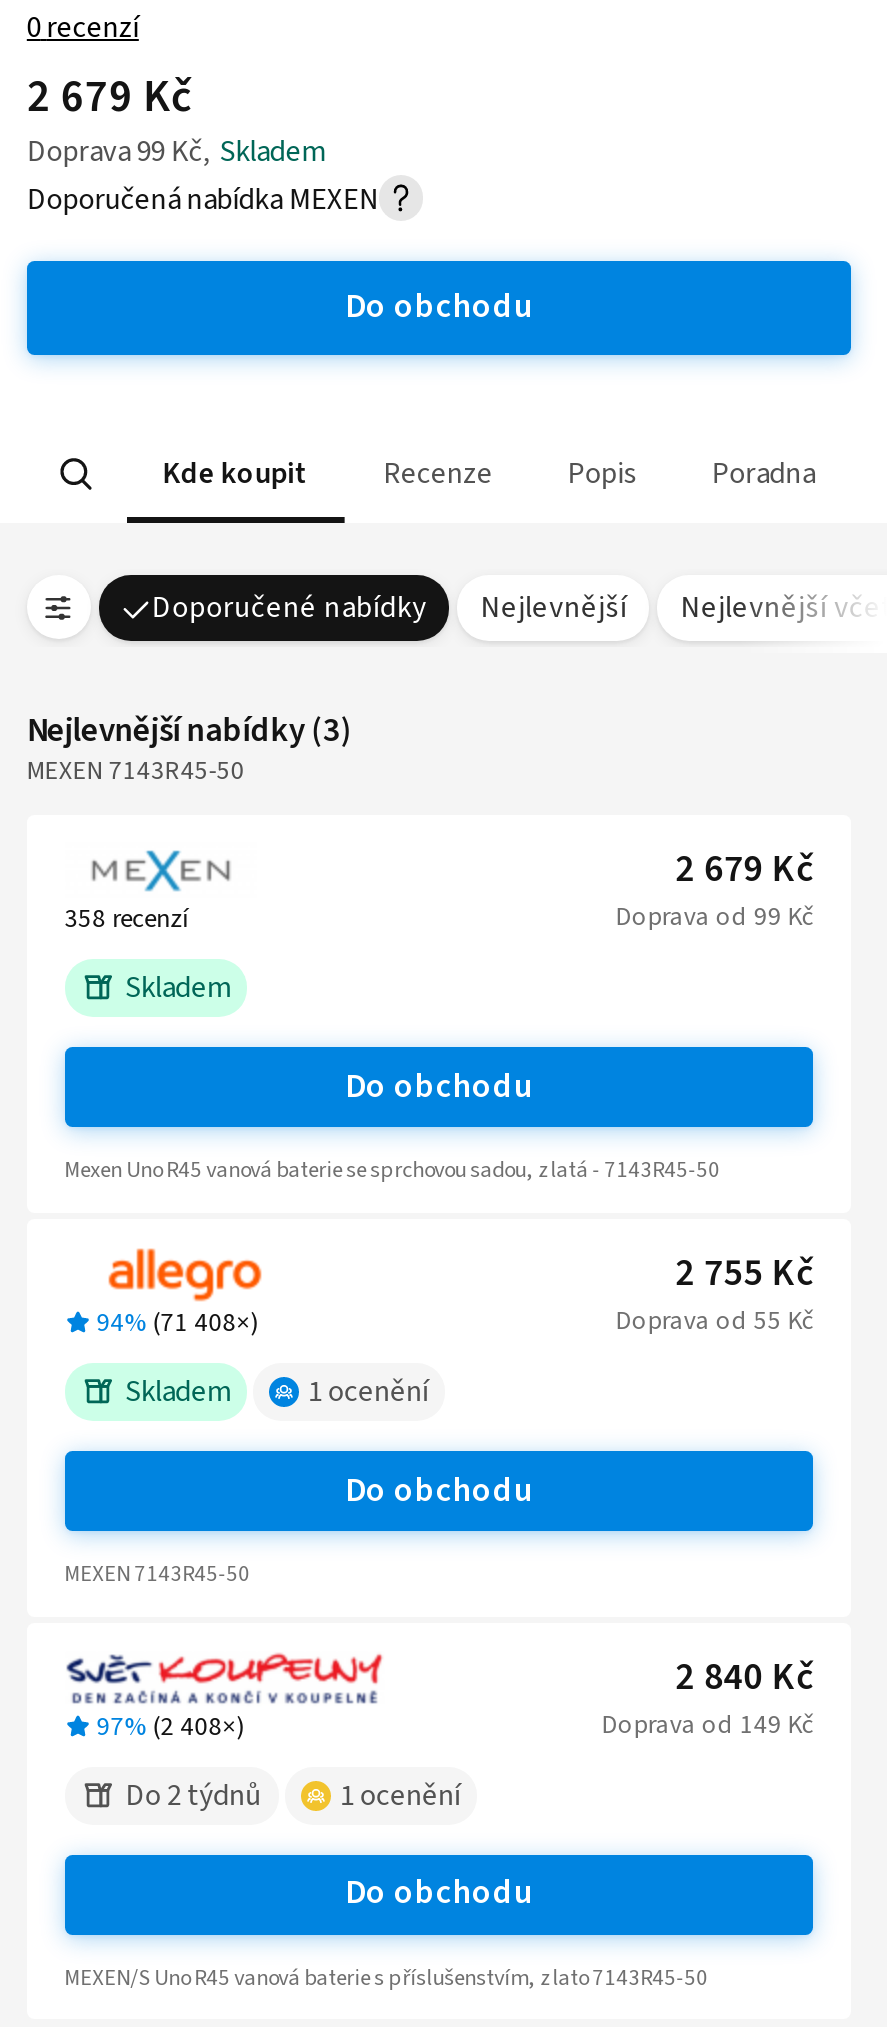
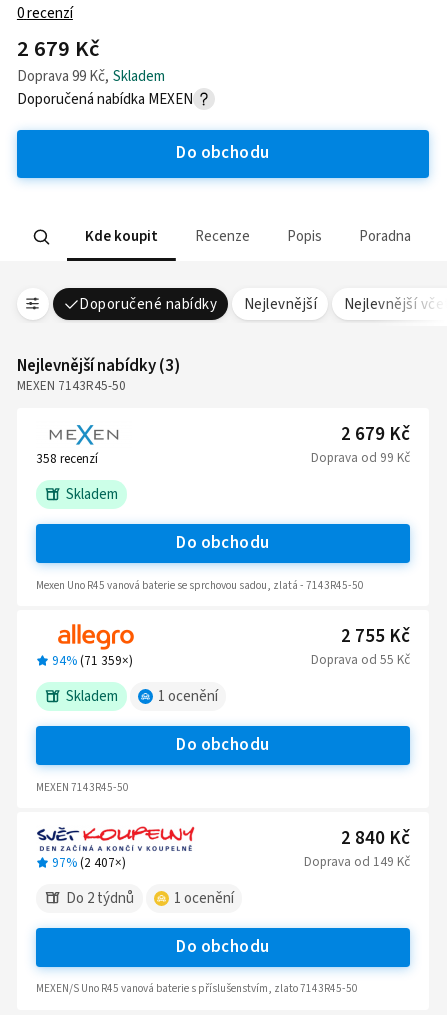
[97,1304,259,1340] 94% (71 408×) -> [52,652,133,670] 94% (71 359×)
[97,1708,245,1744] 97% (2 408×) -> [52,854,126,872] 97% (2 407×)

